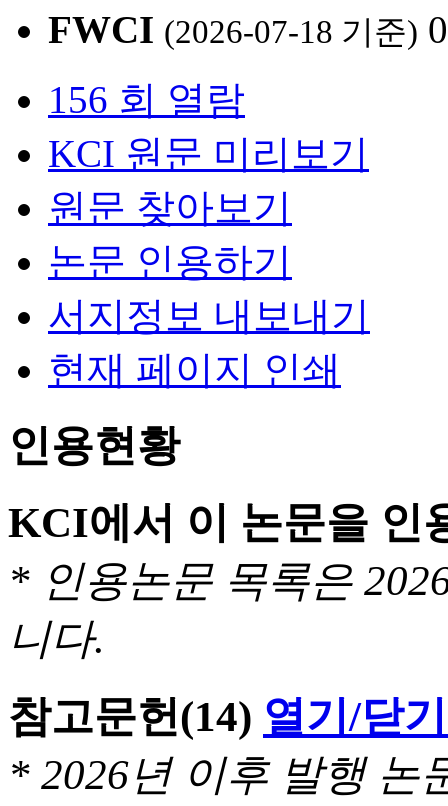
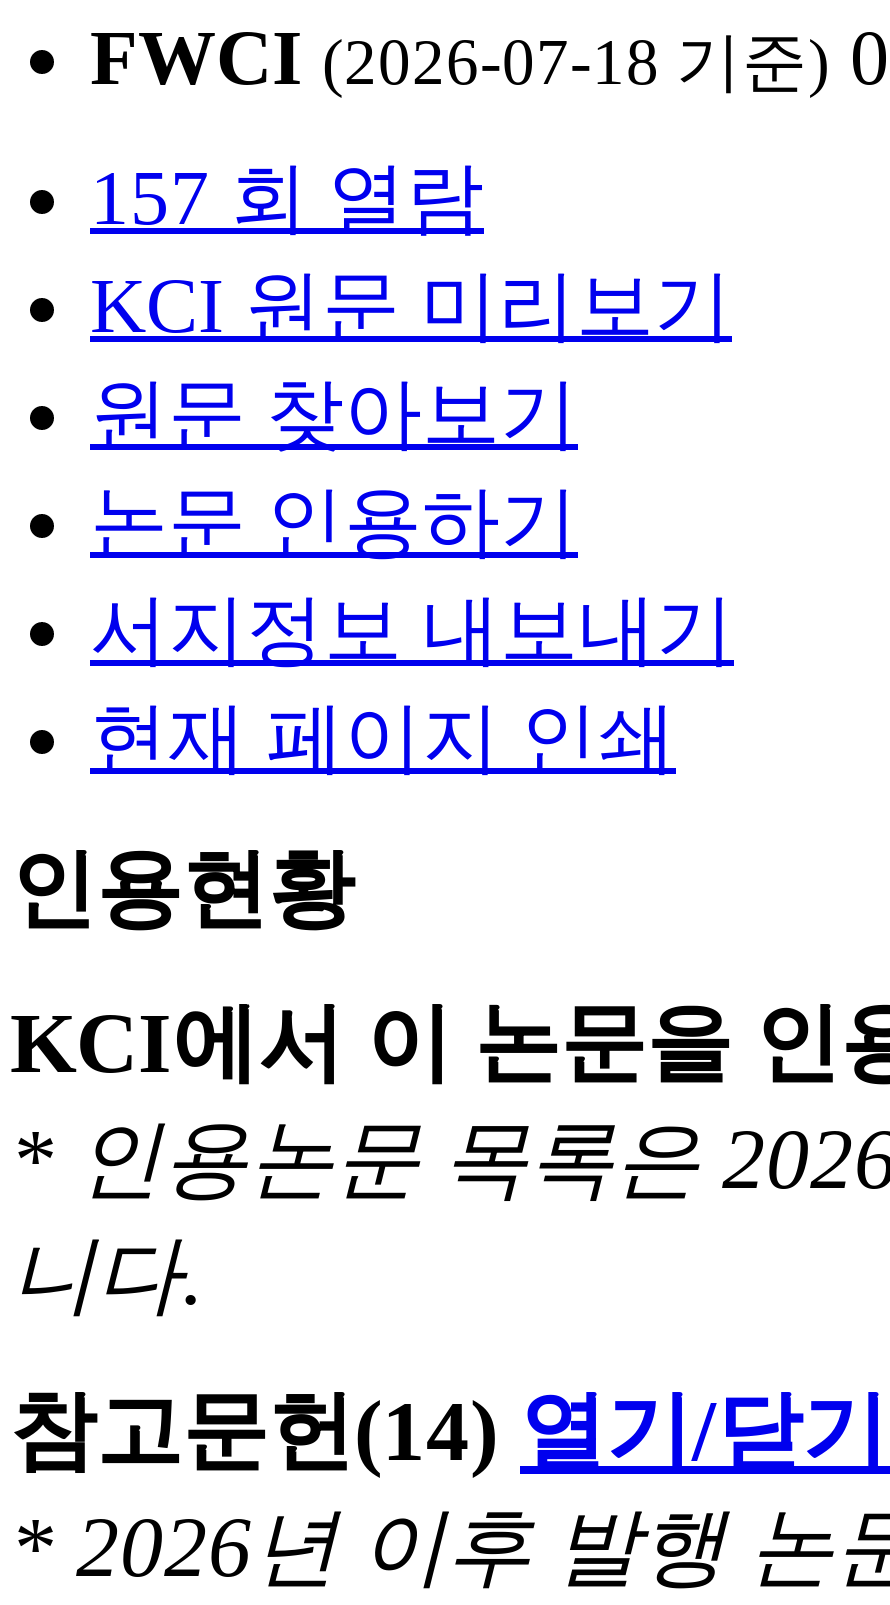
[48,78,245,121] 156 회 열람 -> [90,153,484,239] 157 회 열람

